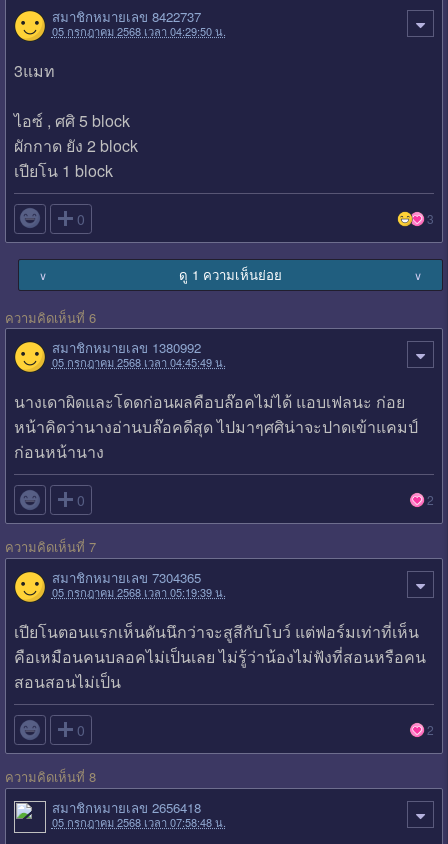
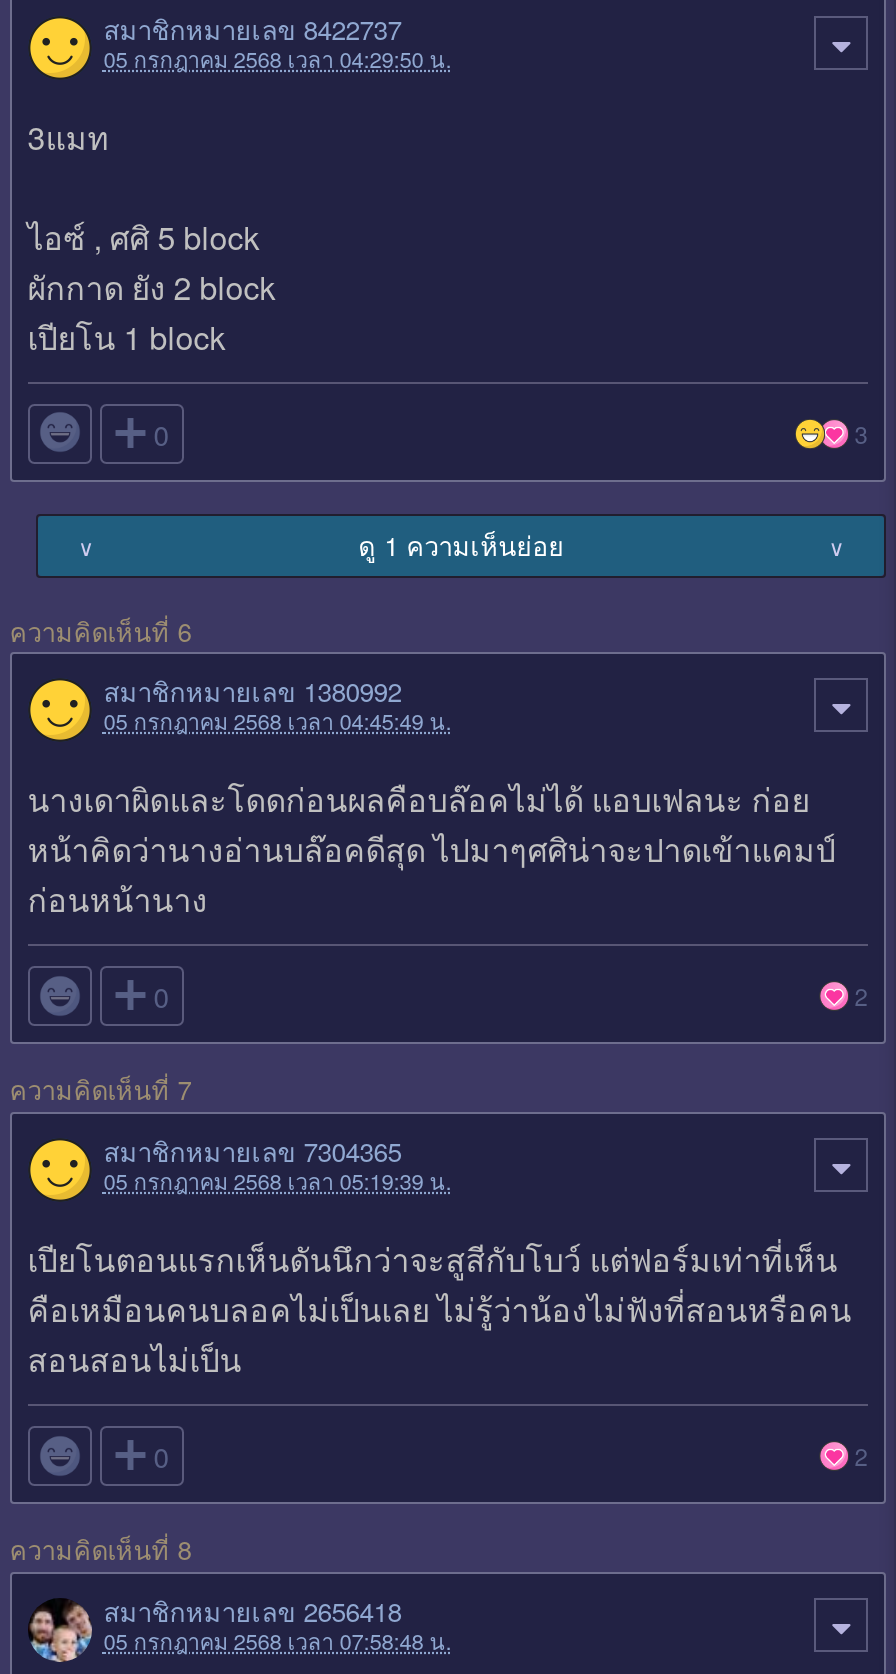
[13,800,47,834] [image] -> [26,1596,92,1664] [image]

